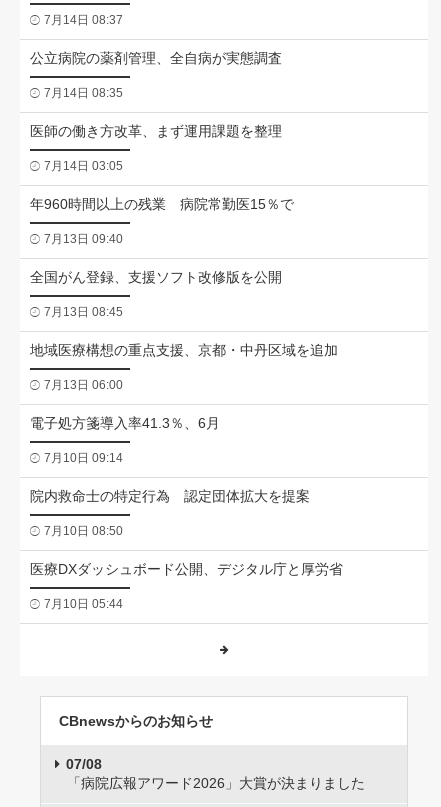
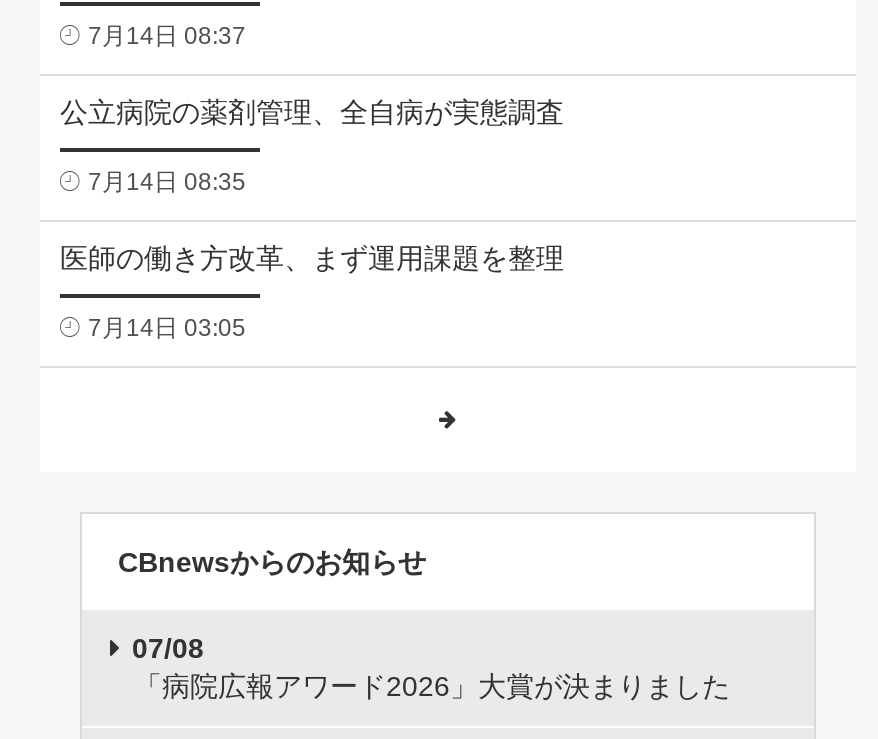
[30,196,343,611] 年960時間以上の残業 病院常勤医15％で | 7月13日 09:40 | 全国がん登録、支援ソフト改修版を公開 | 7月13日 08:45 | 地域医療構想の重点支援、京都・中丹区域を追加 | 7月13日 06:00 | 電子処方箋導入率41.3％、6月 | 7月10日 09:14 | 院内救命士の特定行為 認定団体拡大を提案 | 7月10日 08:50 | 医療DXダッシュボード公開、デジタル庁と厚労省 | 7月10日 05:44 -> none

